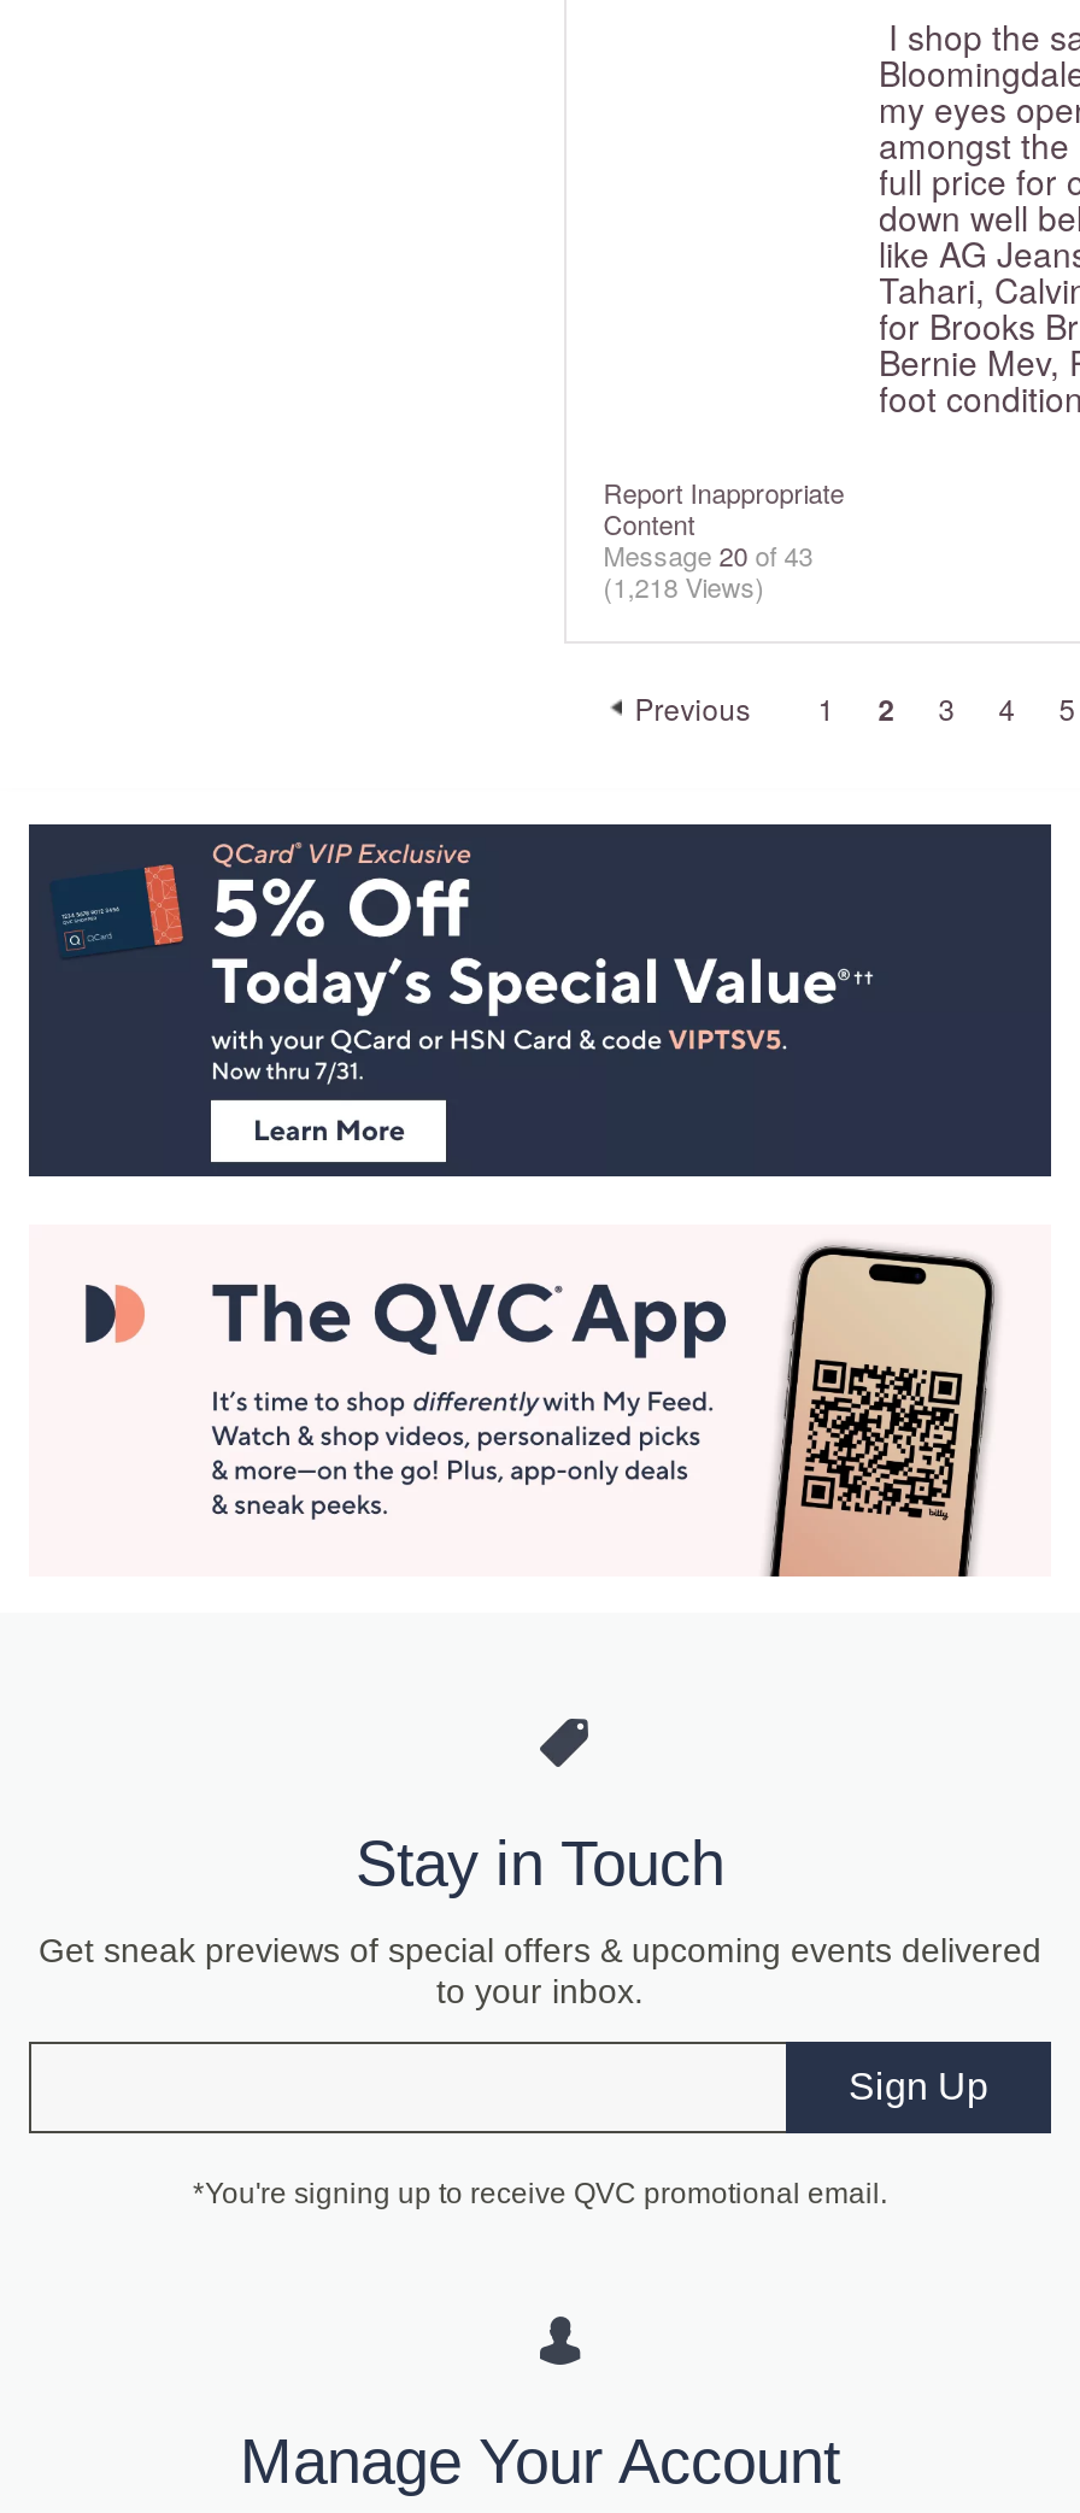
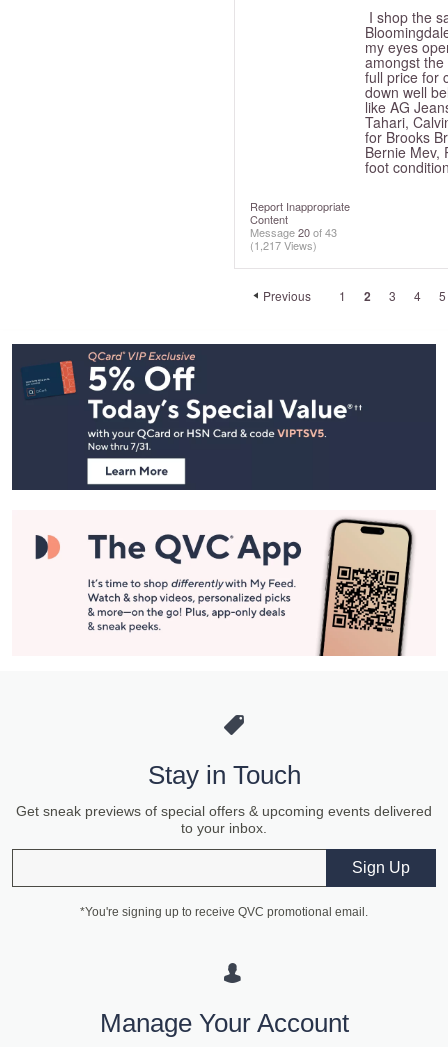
[603,566,765,604] (1,218 Views) -> [250,237,317,253] (1,217 Views)

